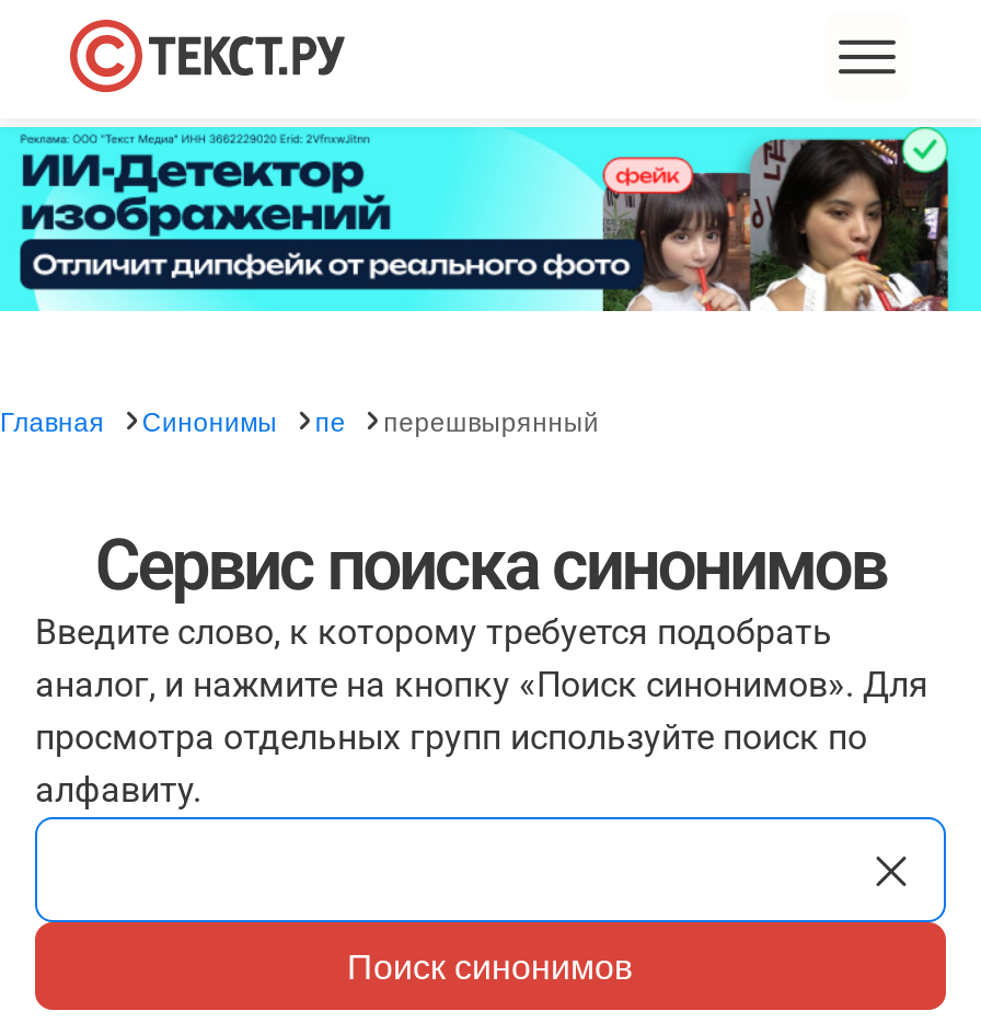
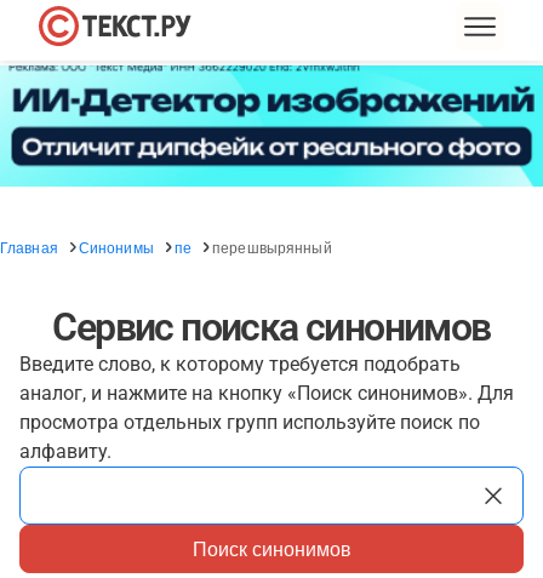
[7,127,961,313] [image] -> [4,64,536,188] [image]

